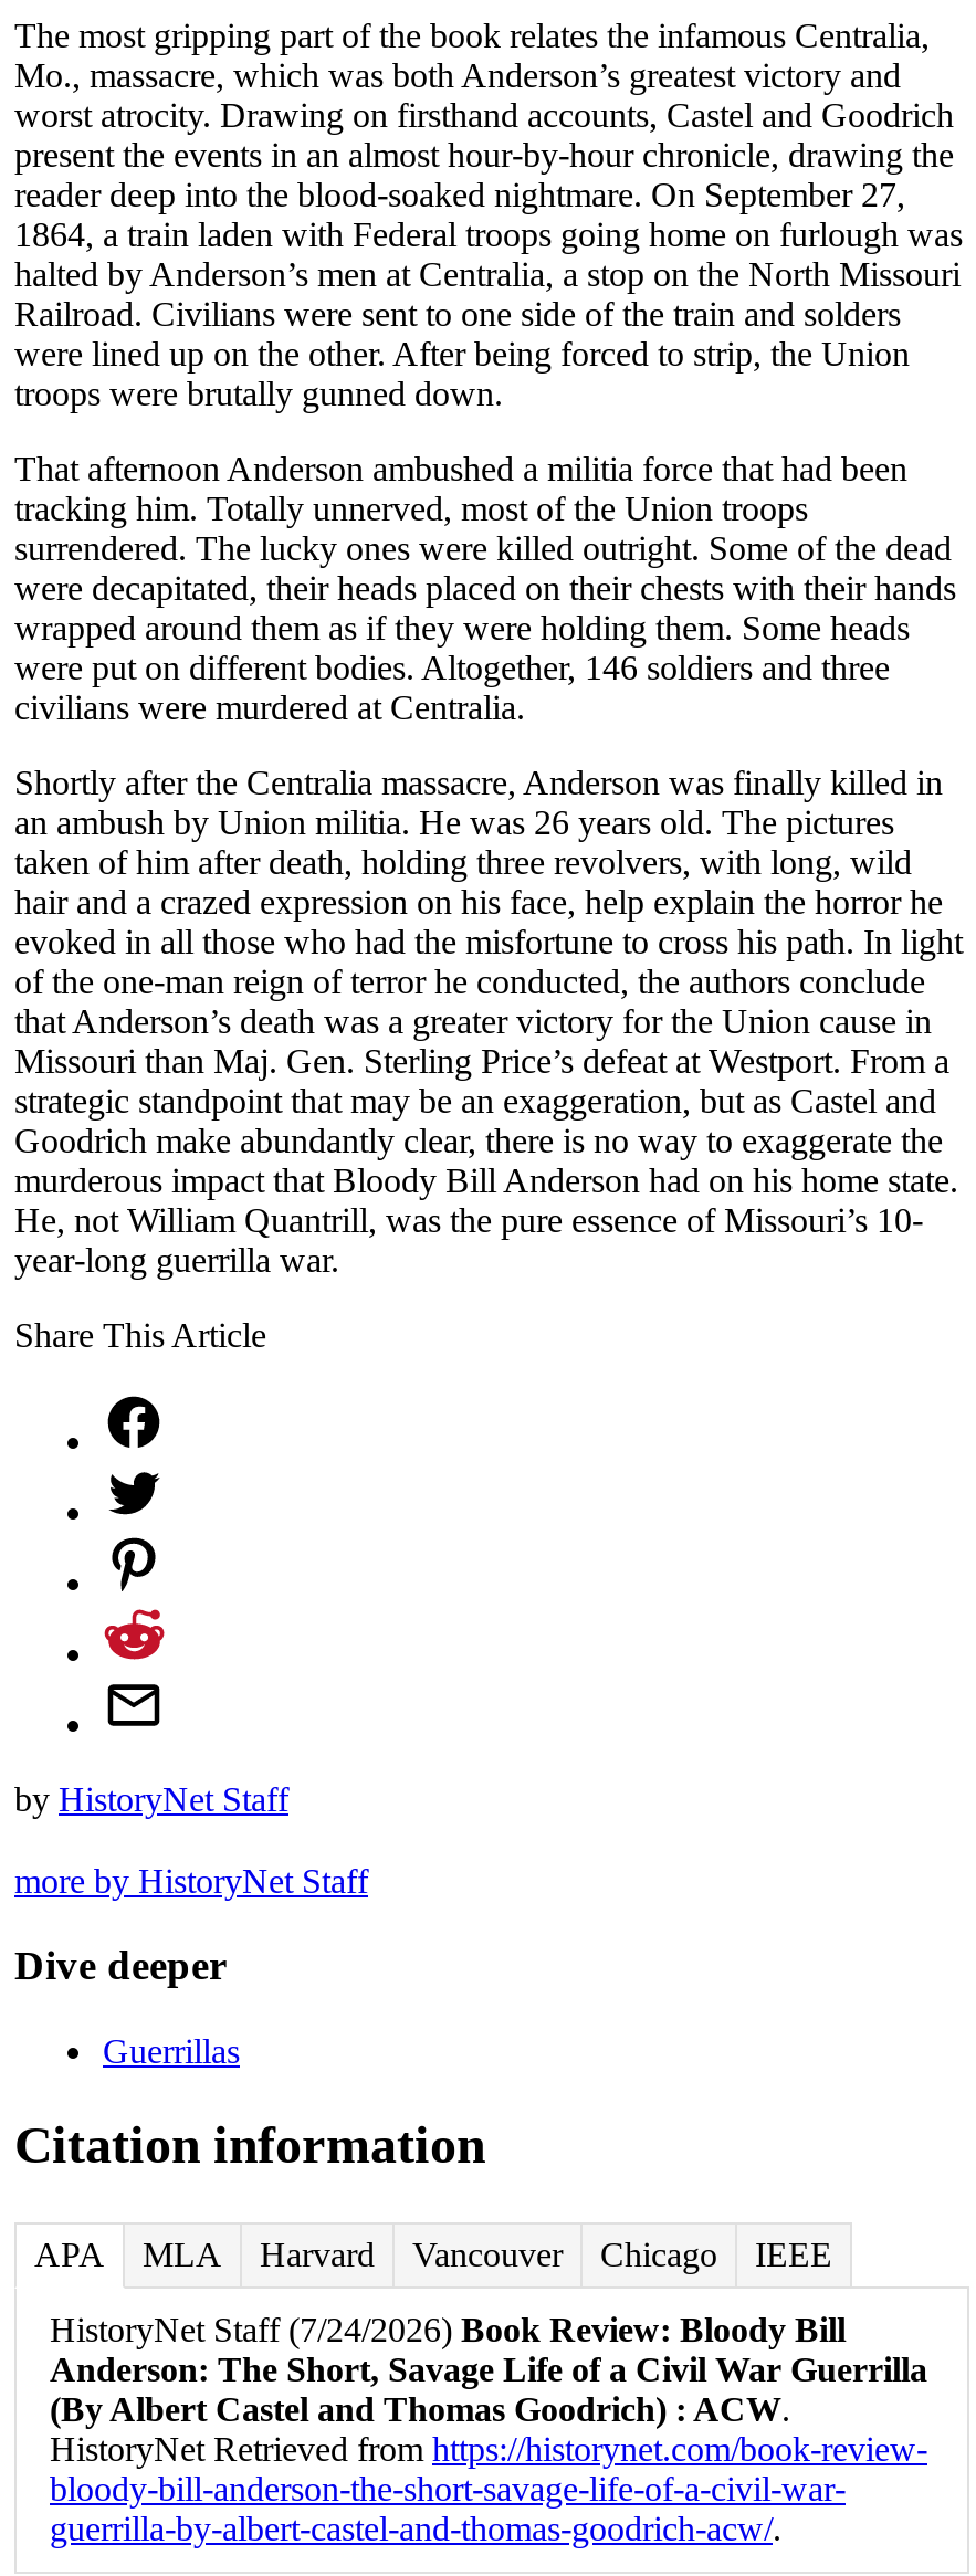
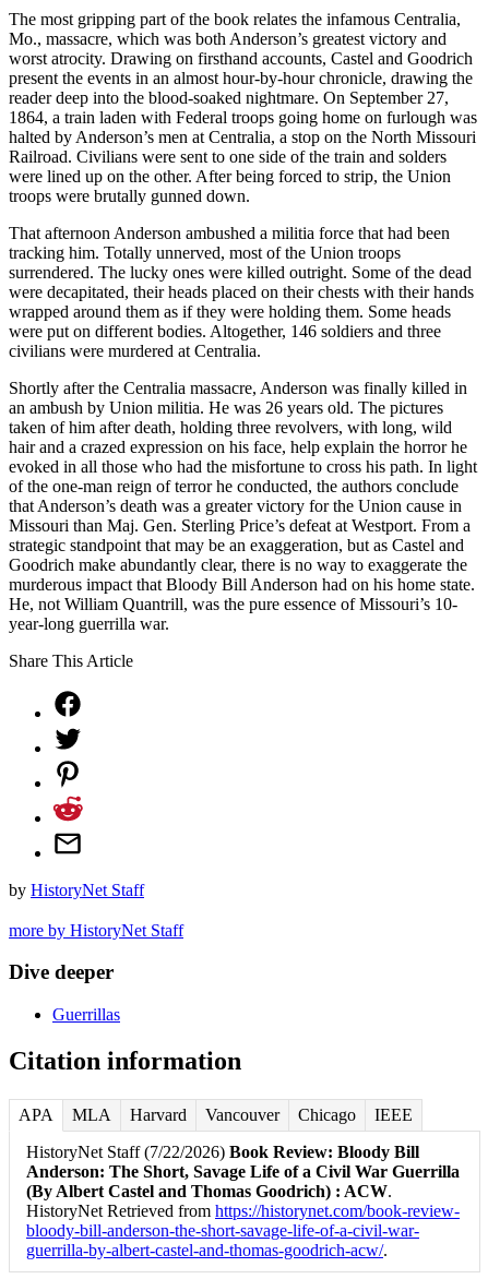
[50,2310,846,2348] HistoryNet Staff (7/24/2026) Book Review: Bloody Bill -> [26,1142,419,1161] HistoryNet Staff (7/22/2026) Book Review: Bloody Bill

